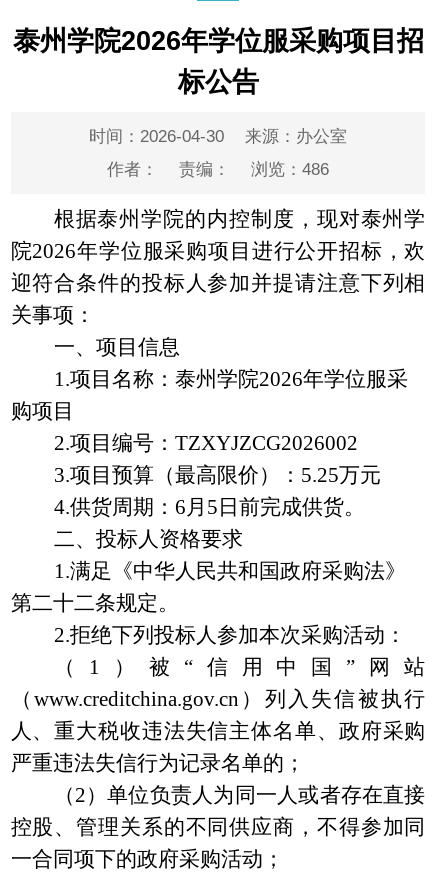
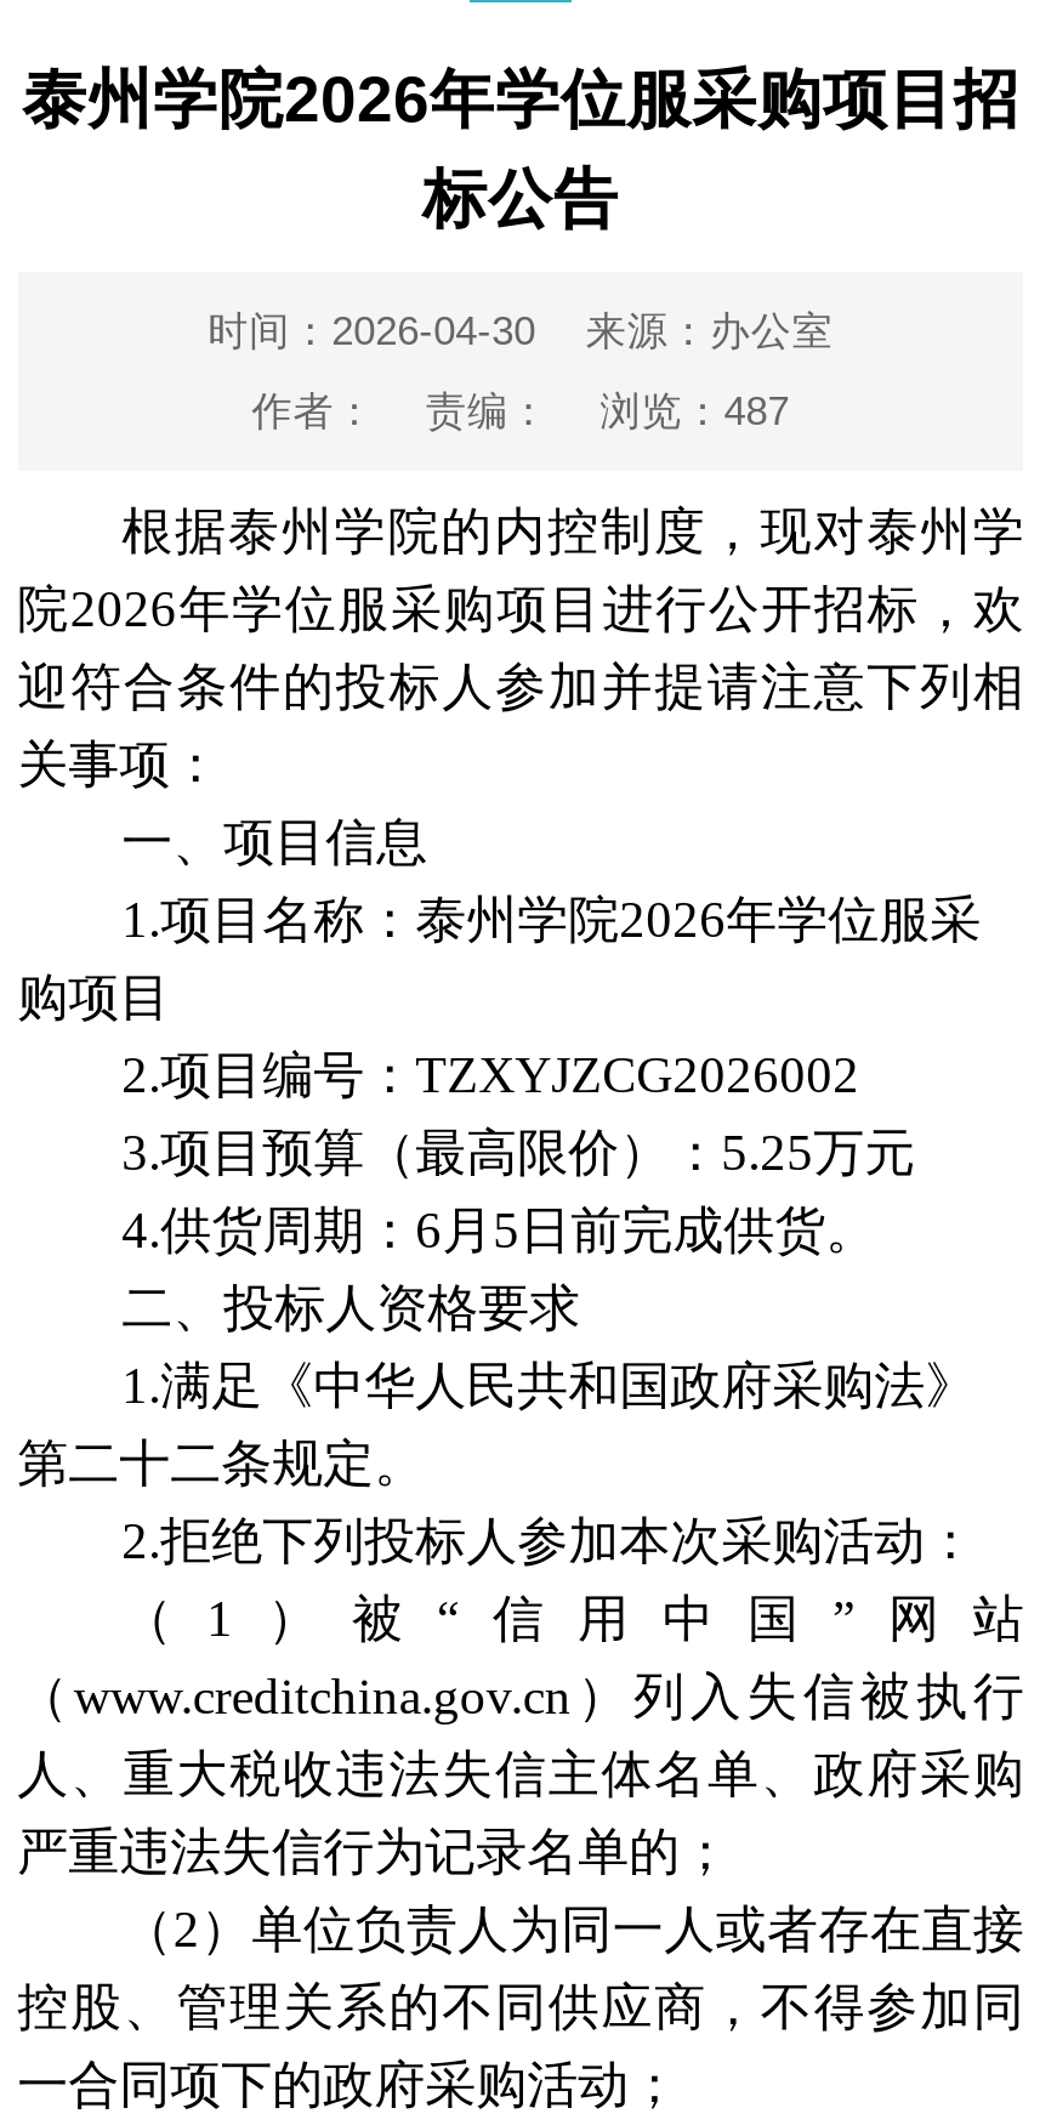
[107,160,329,179] 作者： 责编： 浏览：486 -> [252,388,789,434] 作者： 责编： 浏览：487

